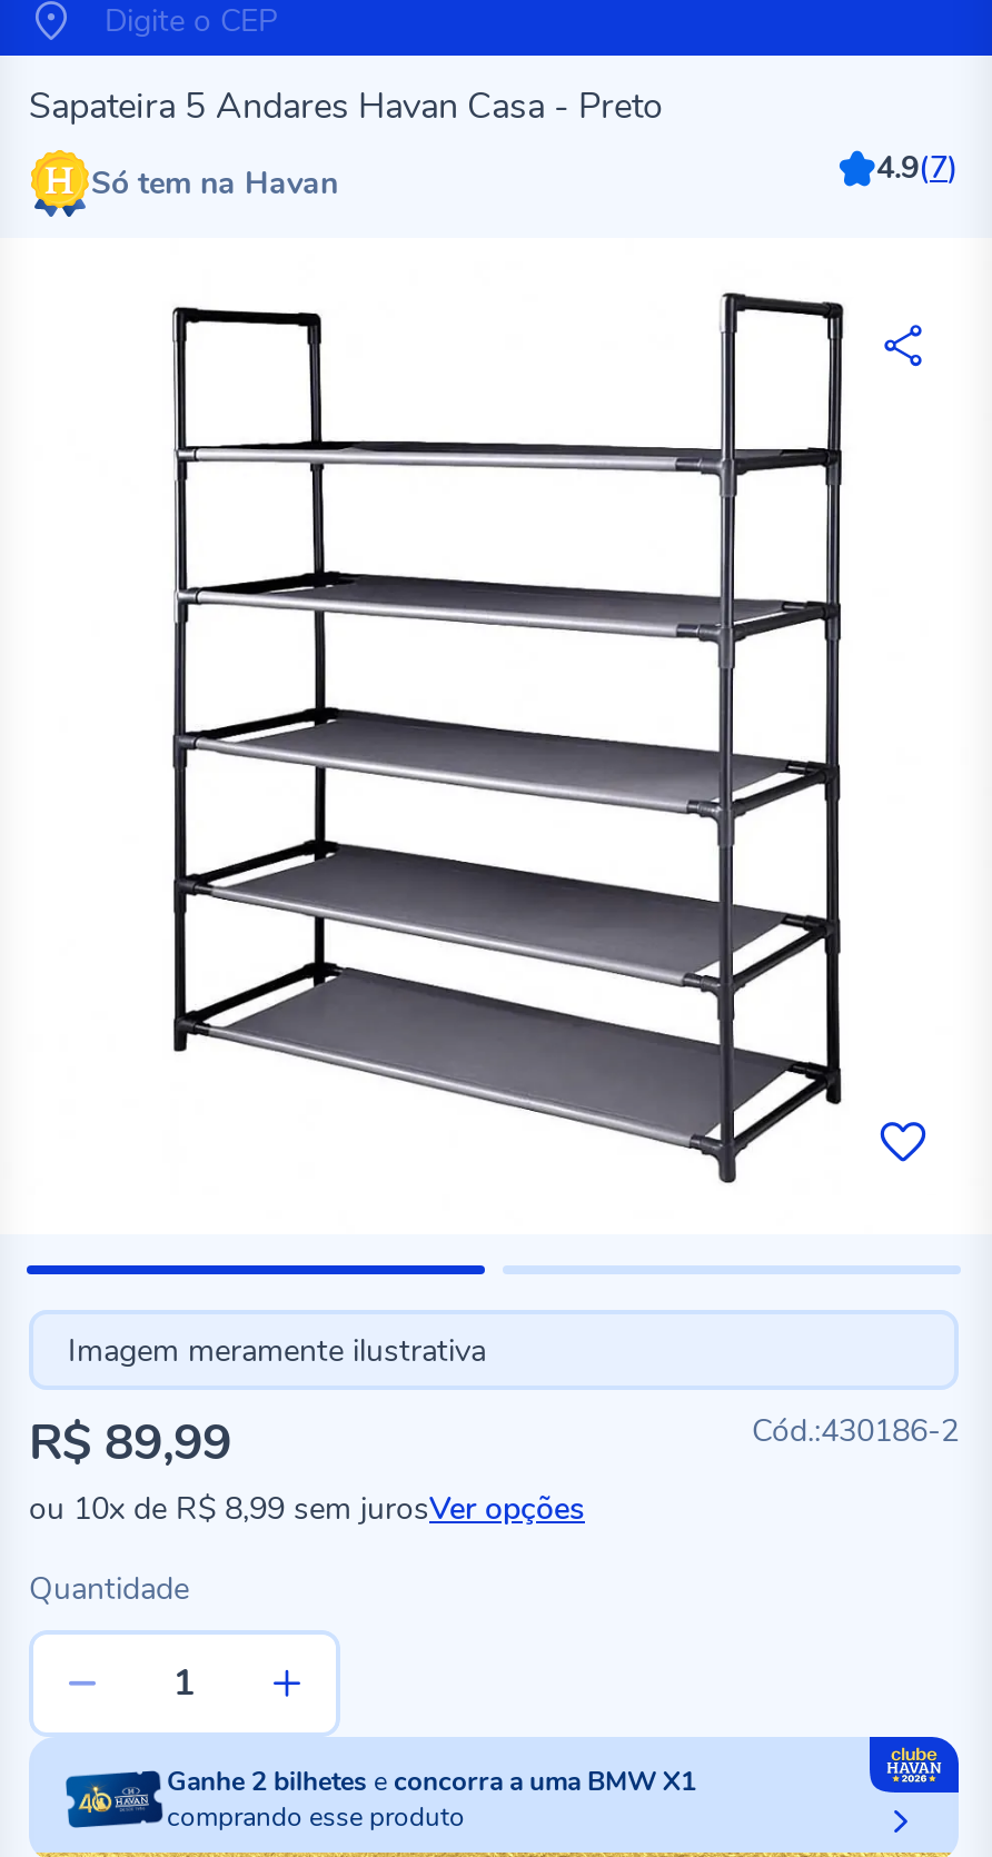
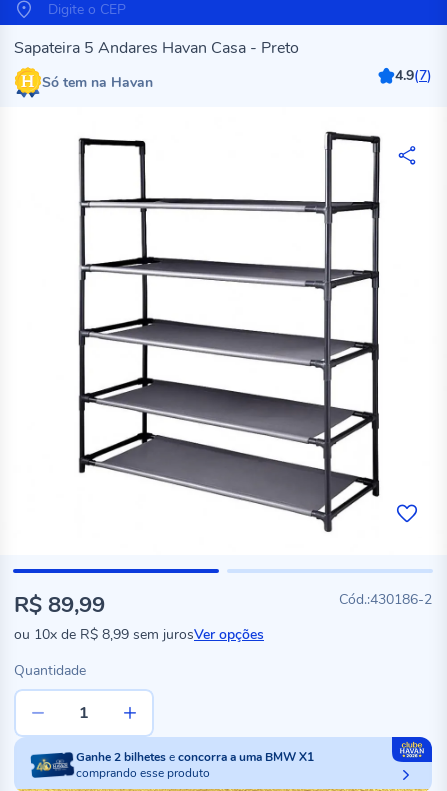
[68,1329,486,1371] Imagem meramente ilustrativa -> none

